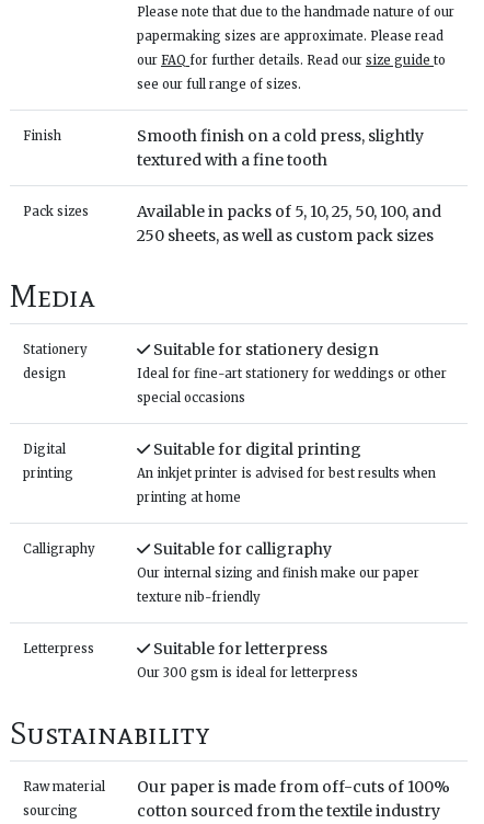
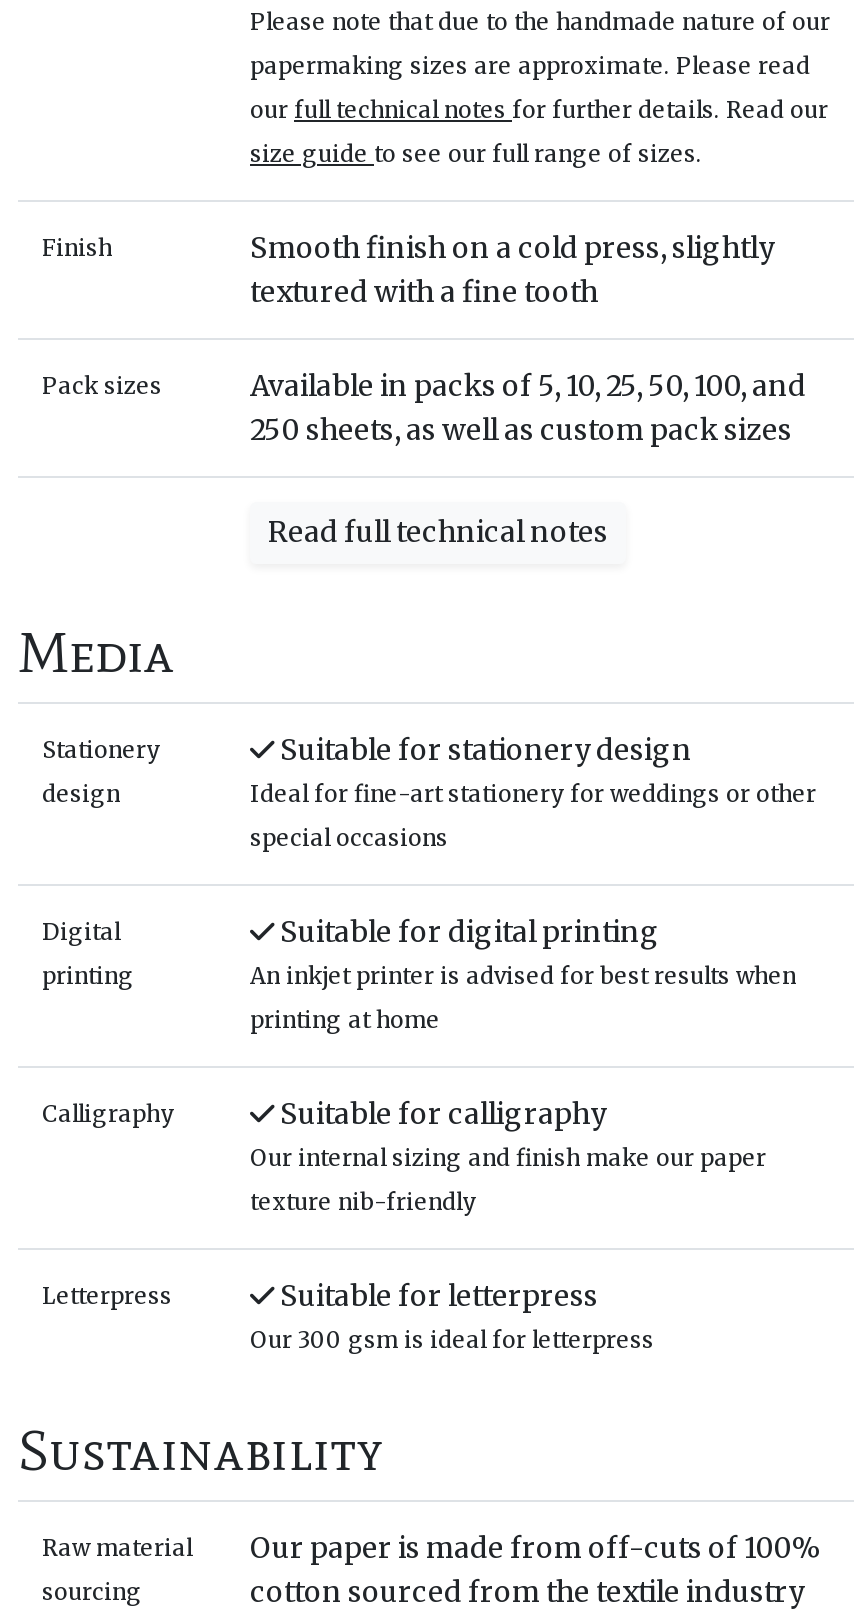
[137,53,446,68] our FAQ for further details. Read our size guide to -> [250,97,828,125] our full technical notes for further details. Read our
[137,77,301,92] see our full range of sizes. -> [250,141,702,169] size guide to see our full range of sizes.
none -> [268,515,608,551] Read full technical notes

